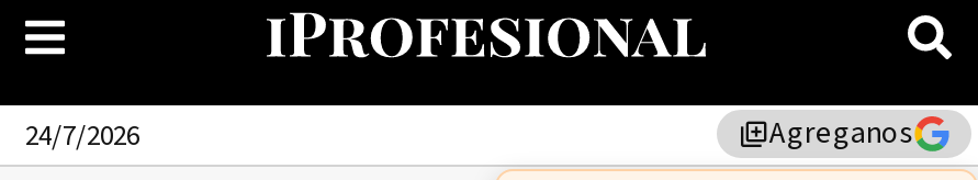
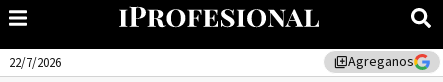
[25,119,139,156] 24/7/2026 -> [9,55,61,72] 22/7/2026

